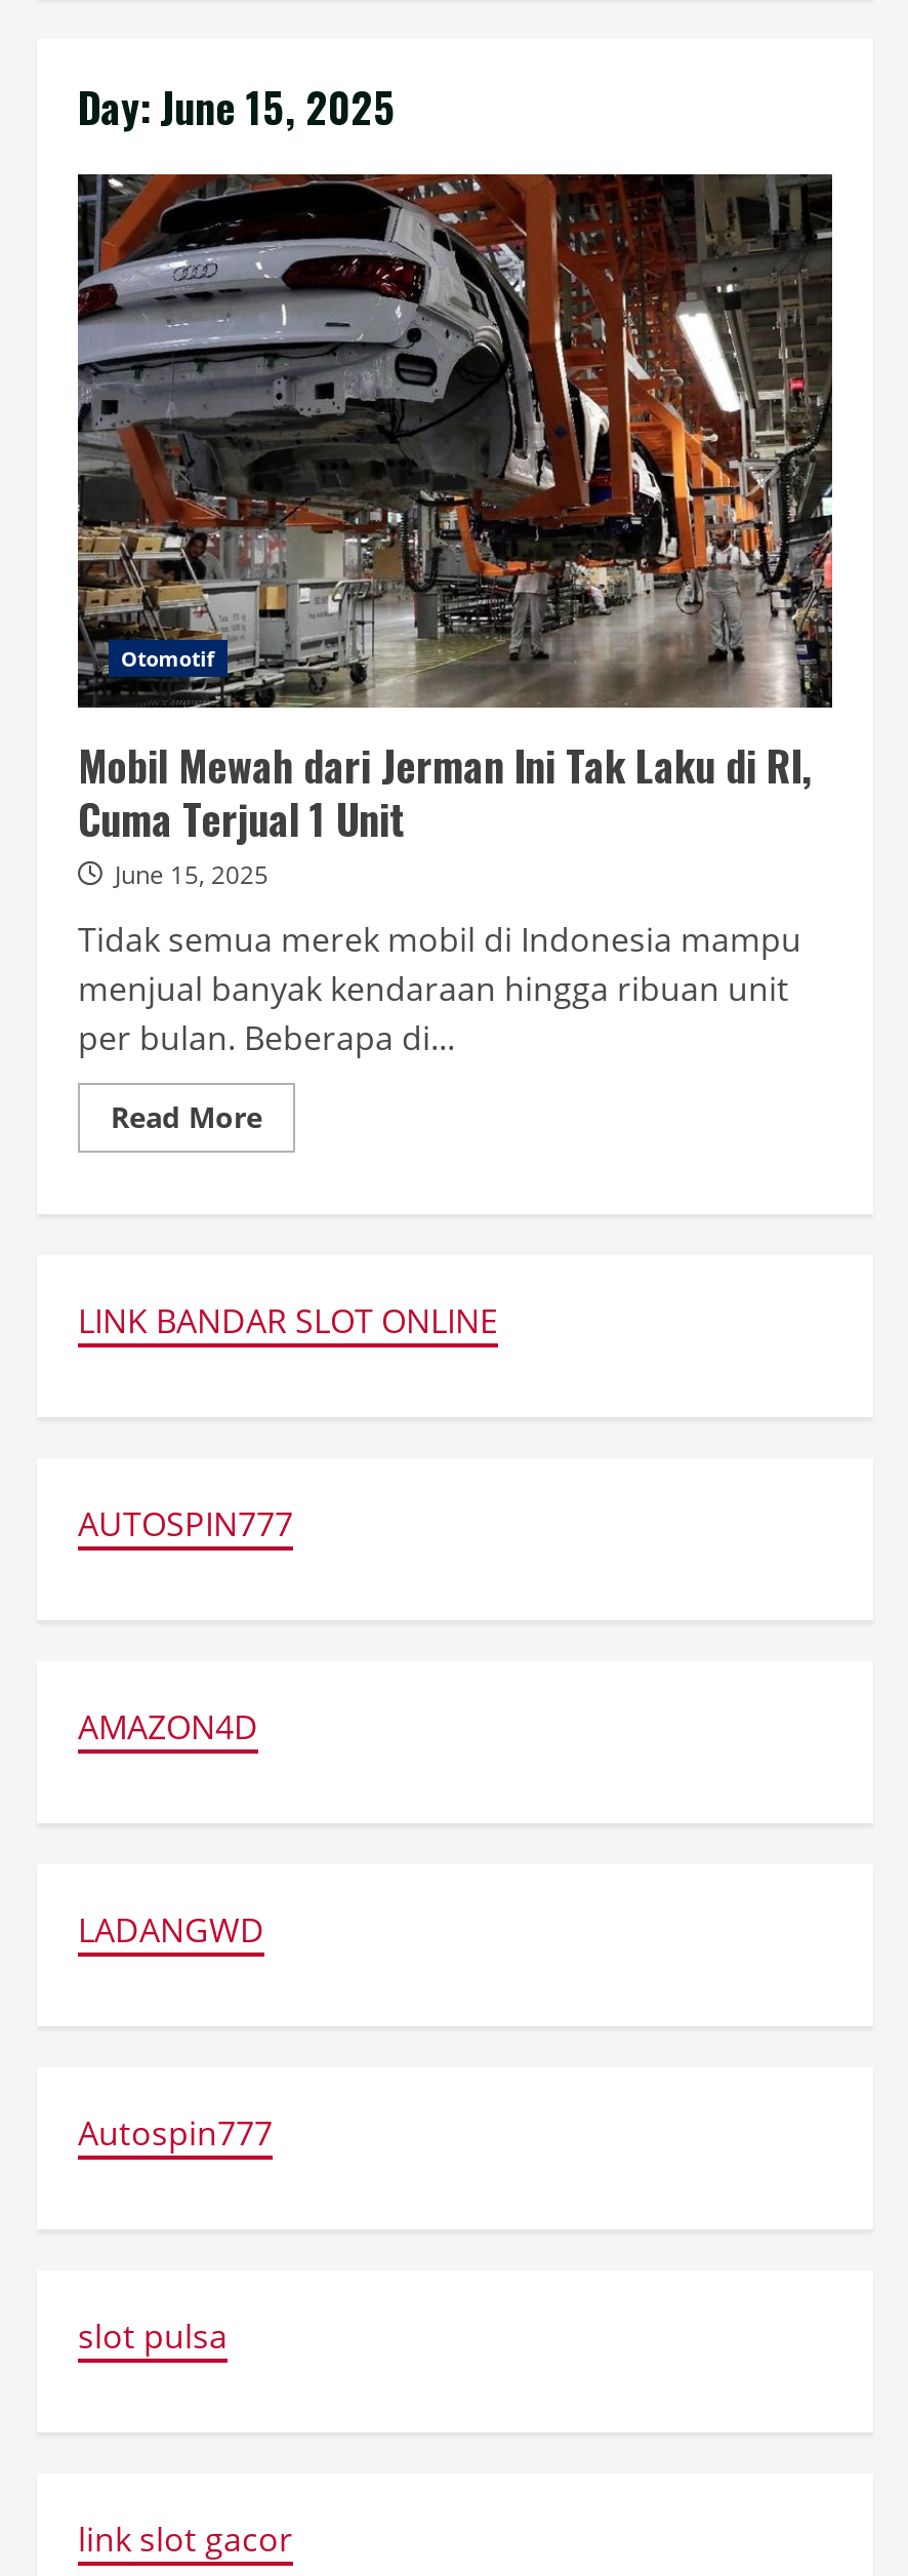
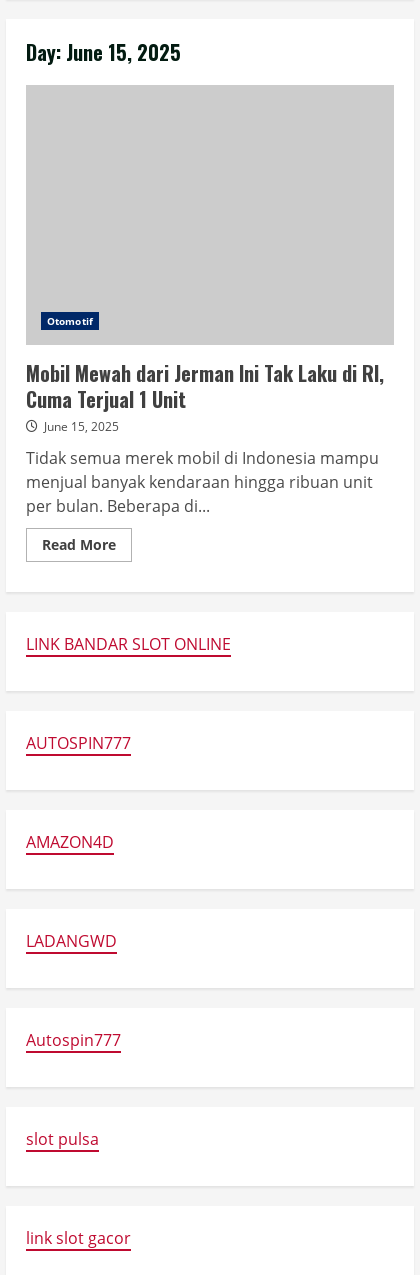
[76,172,834,710] [image] -> none

